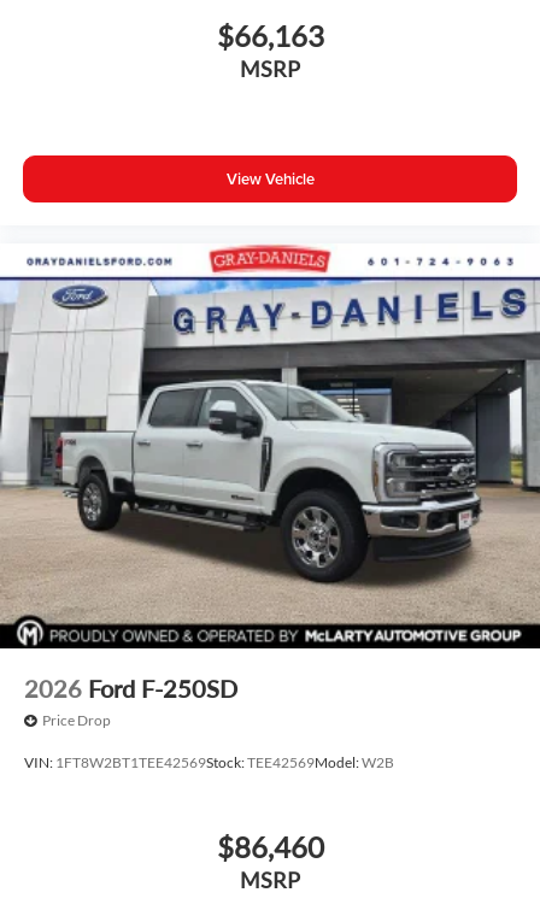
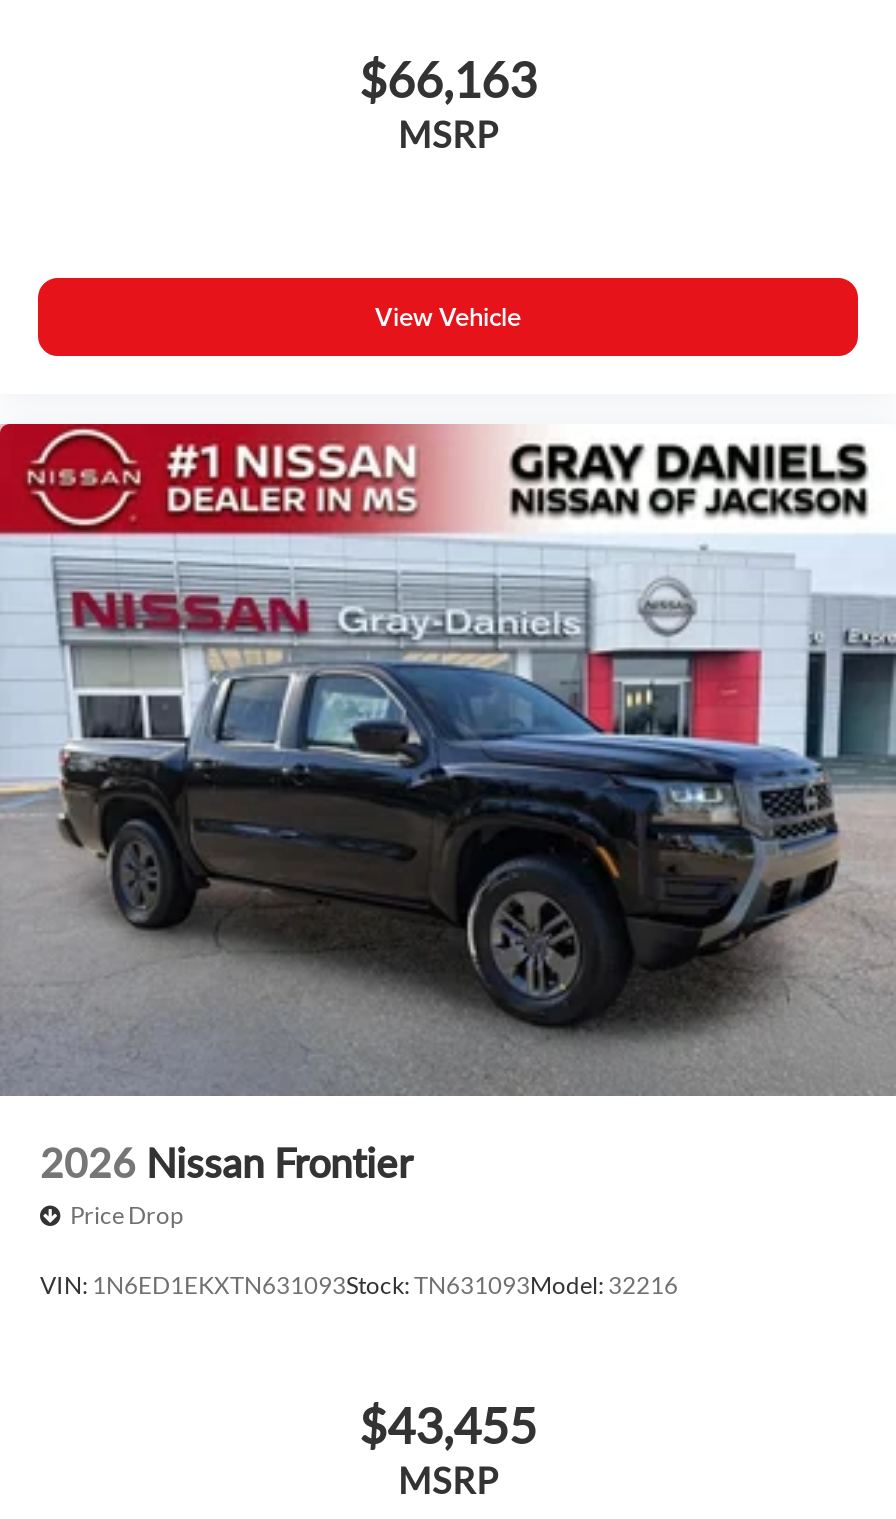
[4,243,536,702] [image] | 2026 Ford F-250SD -> [6,422,890,1186] [image] | 2026 Nissan Frontier
[24,754,394,772] VIN: 1FT8W2BT1TEE42569Stock:TEE42569Model: W2B -> [40,1270,678,1300] VIN: 1N6ED1EKXTN631093Stock:TN631093Model: 32216
[216,829,324,864] $86,460 -> [359,1395,537,1453] $43,455

